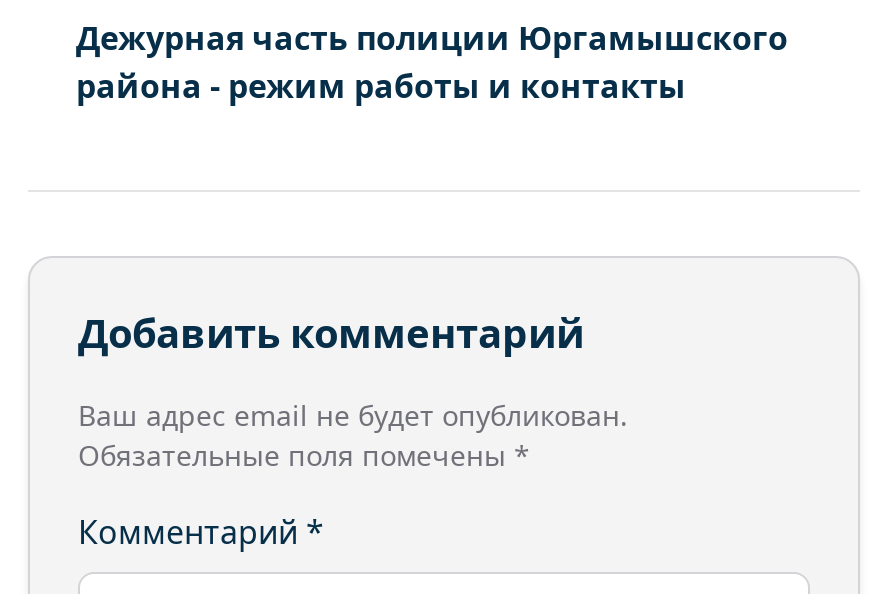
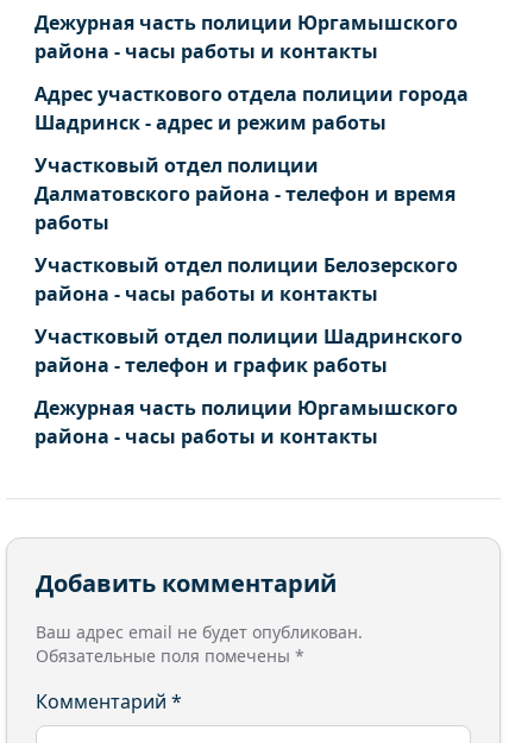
[76,64,686,108] района - режим работы и контакты -> [34,38,469,449] района - часы работы и контакты | Адрес участкового отдела полиции города | Шадринск - адрес и режим работы | Участковый отдел полиции | Далматовского района - телефон и время | работы | Участковый отдел полиции Белозерского | района - часы работы и контакты | Участковый отдел полиции Шадринского | района - телефон и график работы | Дежурная часть полиции Юргамышского | района - часы работы и контакты

